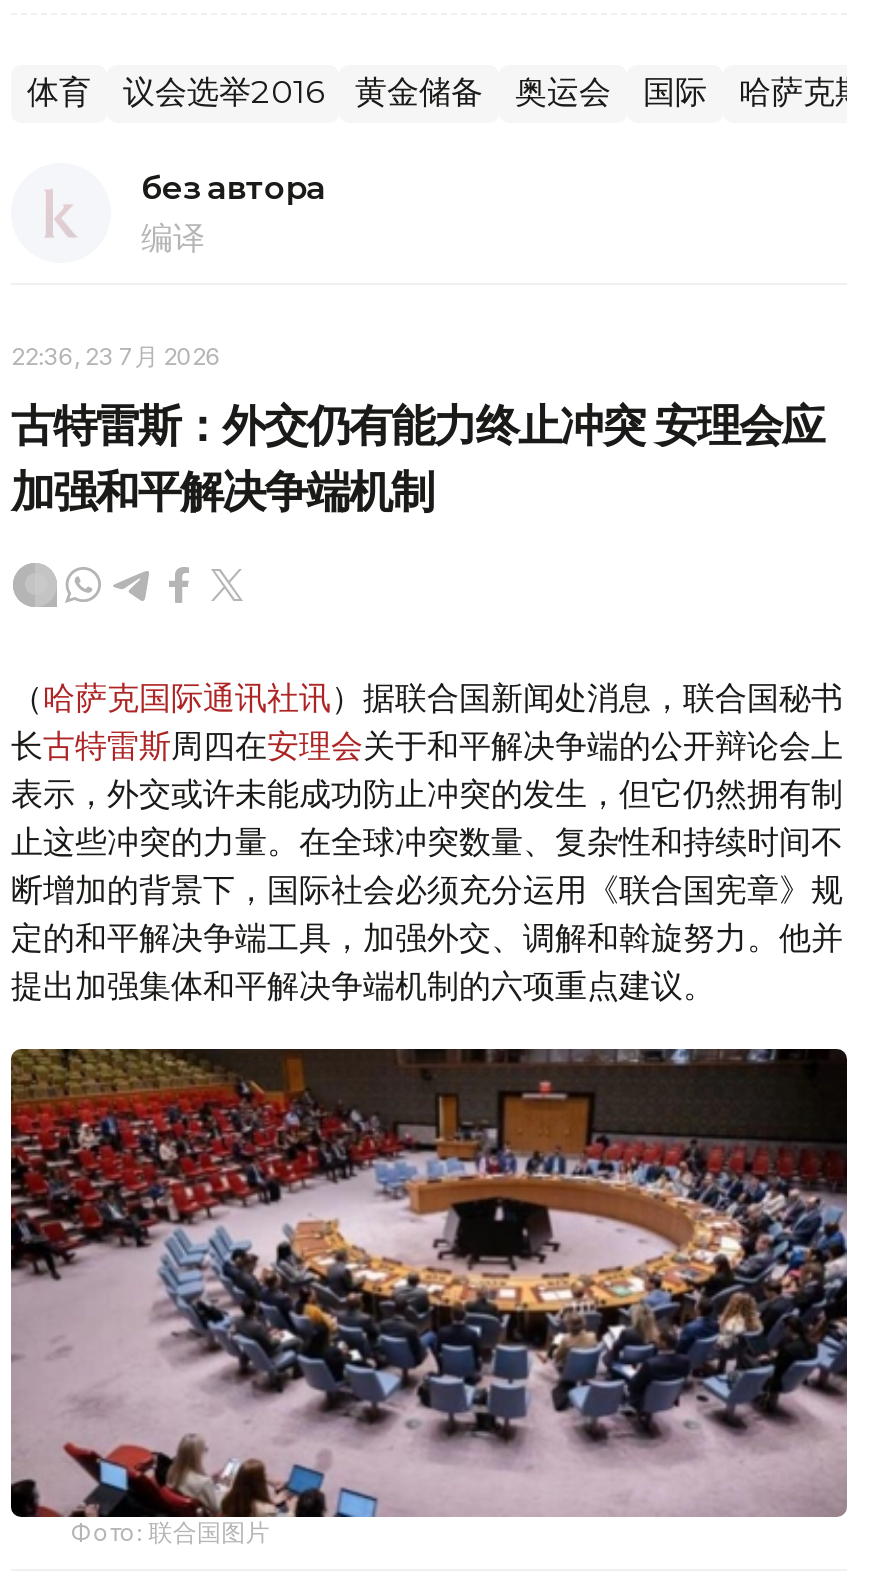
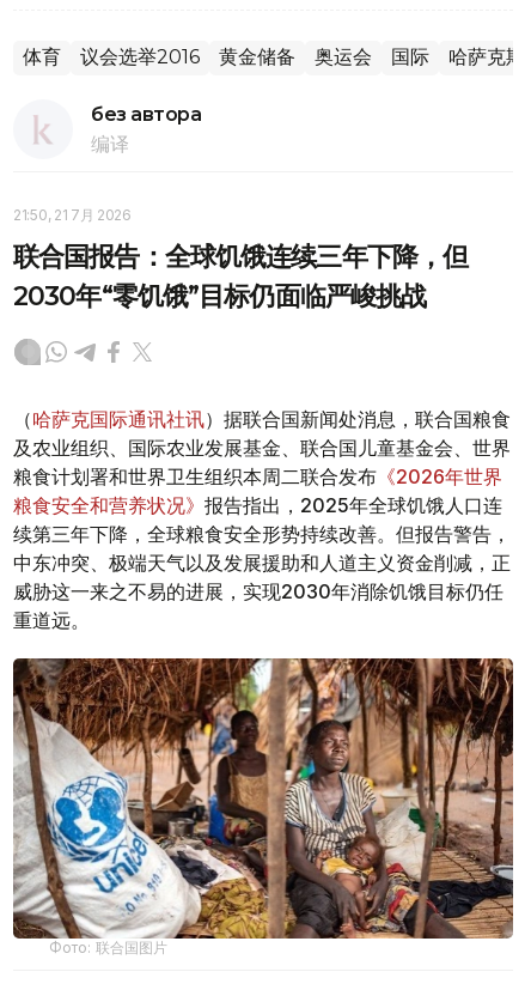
[11,340,221,370] 22:36, 23 7月 2026 -> [13,205,131,223] 21:50, 21 7月 2026
[11,398,824,518] 古特雷斯：外交仍有能力终止冲突 安理会应 | 加强和平解决争端机制 -> [13,240,468,312] 联合国报告：全球饥饿连续三年下降，但 | 2030年“零饥饿”目标仍面临严峻挑战
[11,676,843,1004] （哈萨克国际通讯社讯）据联合国新闻处消息，联合国秘书 | 长古特雷斯周四在安理会关于和平解决争端的公开辩论会上 | 表示，外交或许未能成功防止冲突的发生，但它仍然拥有制 | 止这些冲突的力量。在全球冲突数量、复杂性和持续时间不 | 断增加的背景下，国际社会必须充分运用《联合国宪章》规 | 定的和平解决争端工具，加强外交、调解和斡旋努力。他并 | 提出加强集体和平解决争端机制的六项重点建议。 -> [13,406,511,631] （哈萨克国际通讯社讯）据联合国新闻处消息，联合国粮食 | 及农业组织、国际农业发展基金、联合国儿童基金会、世界 | 粮食计划署和世界卫生组织本周二联合发布《2026年世界 | 粮食安全和营养状况》报告指出，2025年全球饥饿人口连 | 续第三年下降，全球粮食安全形势持续改善。但报告警告， | 中东冲突、极端天气以及发展援助和人道主义资金削减，正 | 威胁这一来之不易的进展，实现2030年消除饥饿目标仍任 | 重道远。
[11,1047,849,1519] [image] -> [13,657,514,940] [image]

